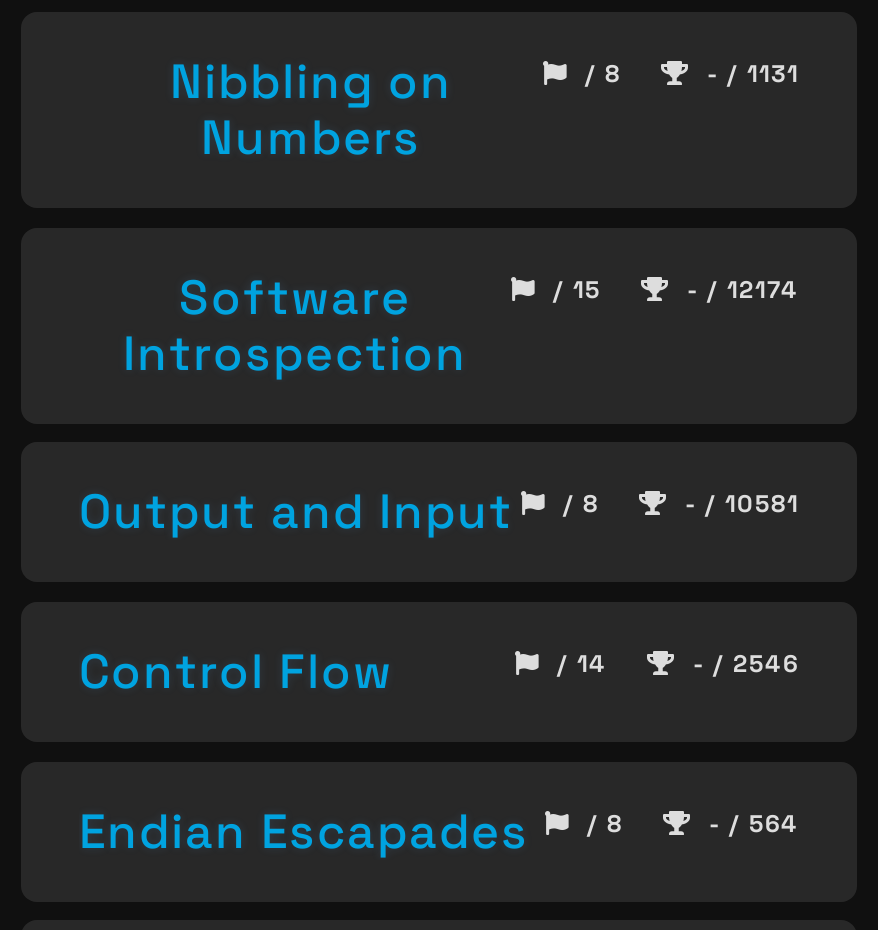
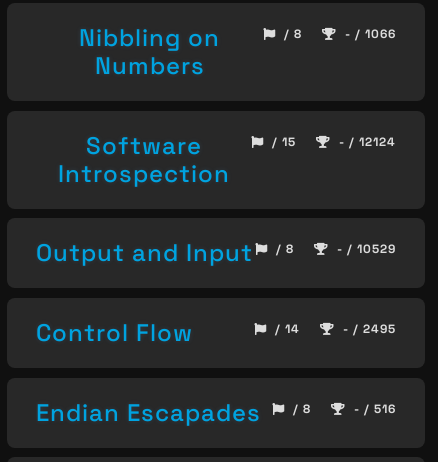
[707,58,799,90] - / 1131 -> [345,26,396,42] - / 1066
[687,274,799,306] - / 12174 -> [339,134,396,150] - / 12124
[685,489,799,521] - / 10581 -> [337,241,396,257] - / 10529
[693,648,799,680] - / 2546 -> [343,321,396,337] - / 2495
[709,807,799,839] - / 564 -> [354,401,396,417] - / 516

